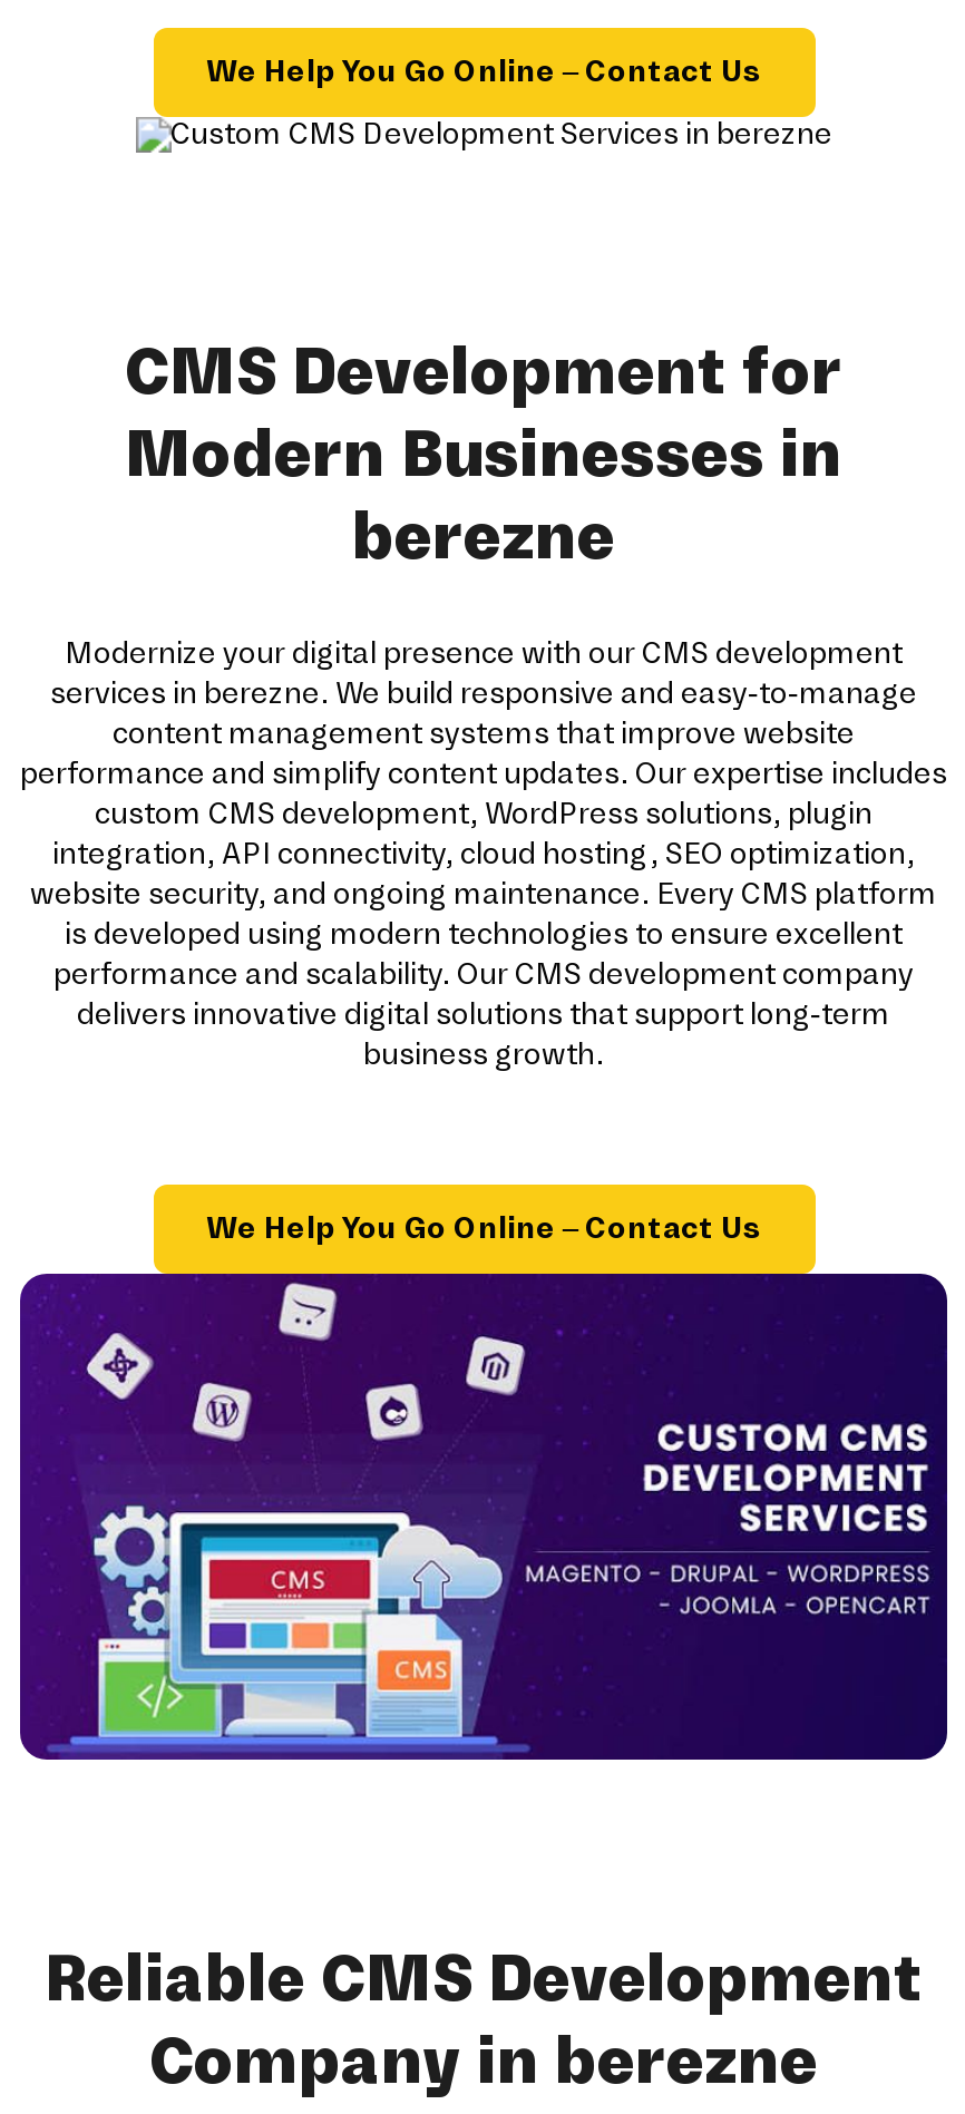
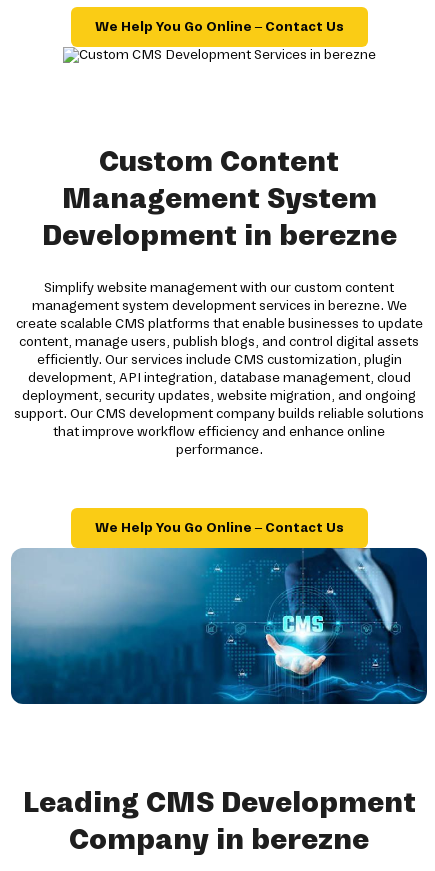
[125,332,842,575] CMS Development for | Modern Businesses in | berezne -> [41,144,396,253] Custom Content | Management System | Development in berezne
[20,633,947,1072] Modernize your digital presence with our CMS development | services in berezne. We build responsive and easy-to-manage | content management systems that improve website | performance and simplify content updates. Our expertise includes | custom CMS development, WordPress solutions, plugin | integration, API connectivity, cloud hosting, SEO optimization, | website security, and ongoing maintenance. Every CMS platform | is developed using modern technologies to ensure excellent | performance and scalability. Our CMS development company | delivers innovative digital solutions that support long-term | business growth. -> [14,279,424,458] Simplify website management with our custom content | management system development services in berezne. We | create scalable CMS platforms that enable businesses to update | content, manage users, publish blogs, and control digital assets | efficiently. Our services include CMS customization, plugin | development, API integration, database management, cloud | deployment, security updates, website migration, and ongoing | support. Our CMS development company builds reliable solutions | that improve workflow efficiency and enhance online | performance.
[18,1272,947,1760] [image] -> [10,547,426,704] [image]
[45,1939,923,2017] Reliable CMS Development -> [22,785,415,820] Leading CMS Development

